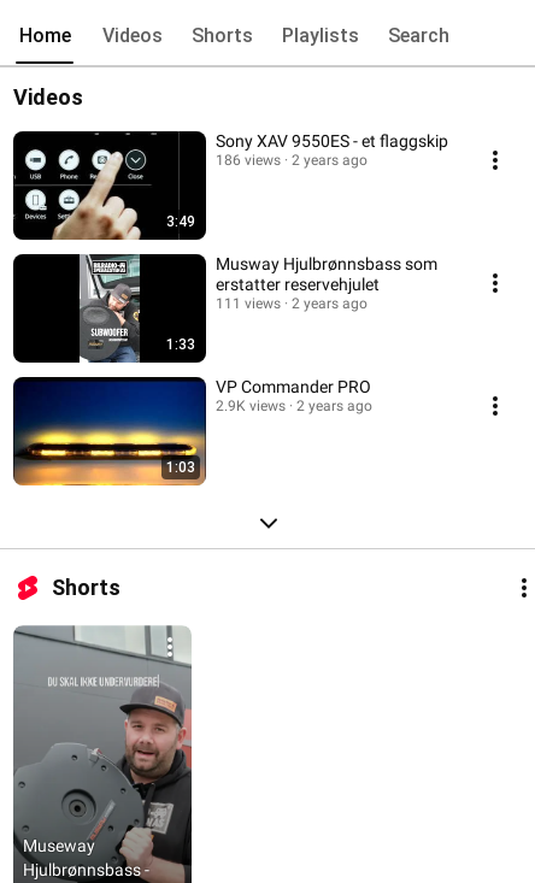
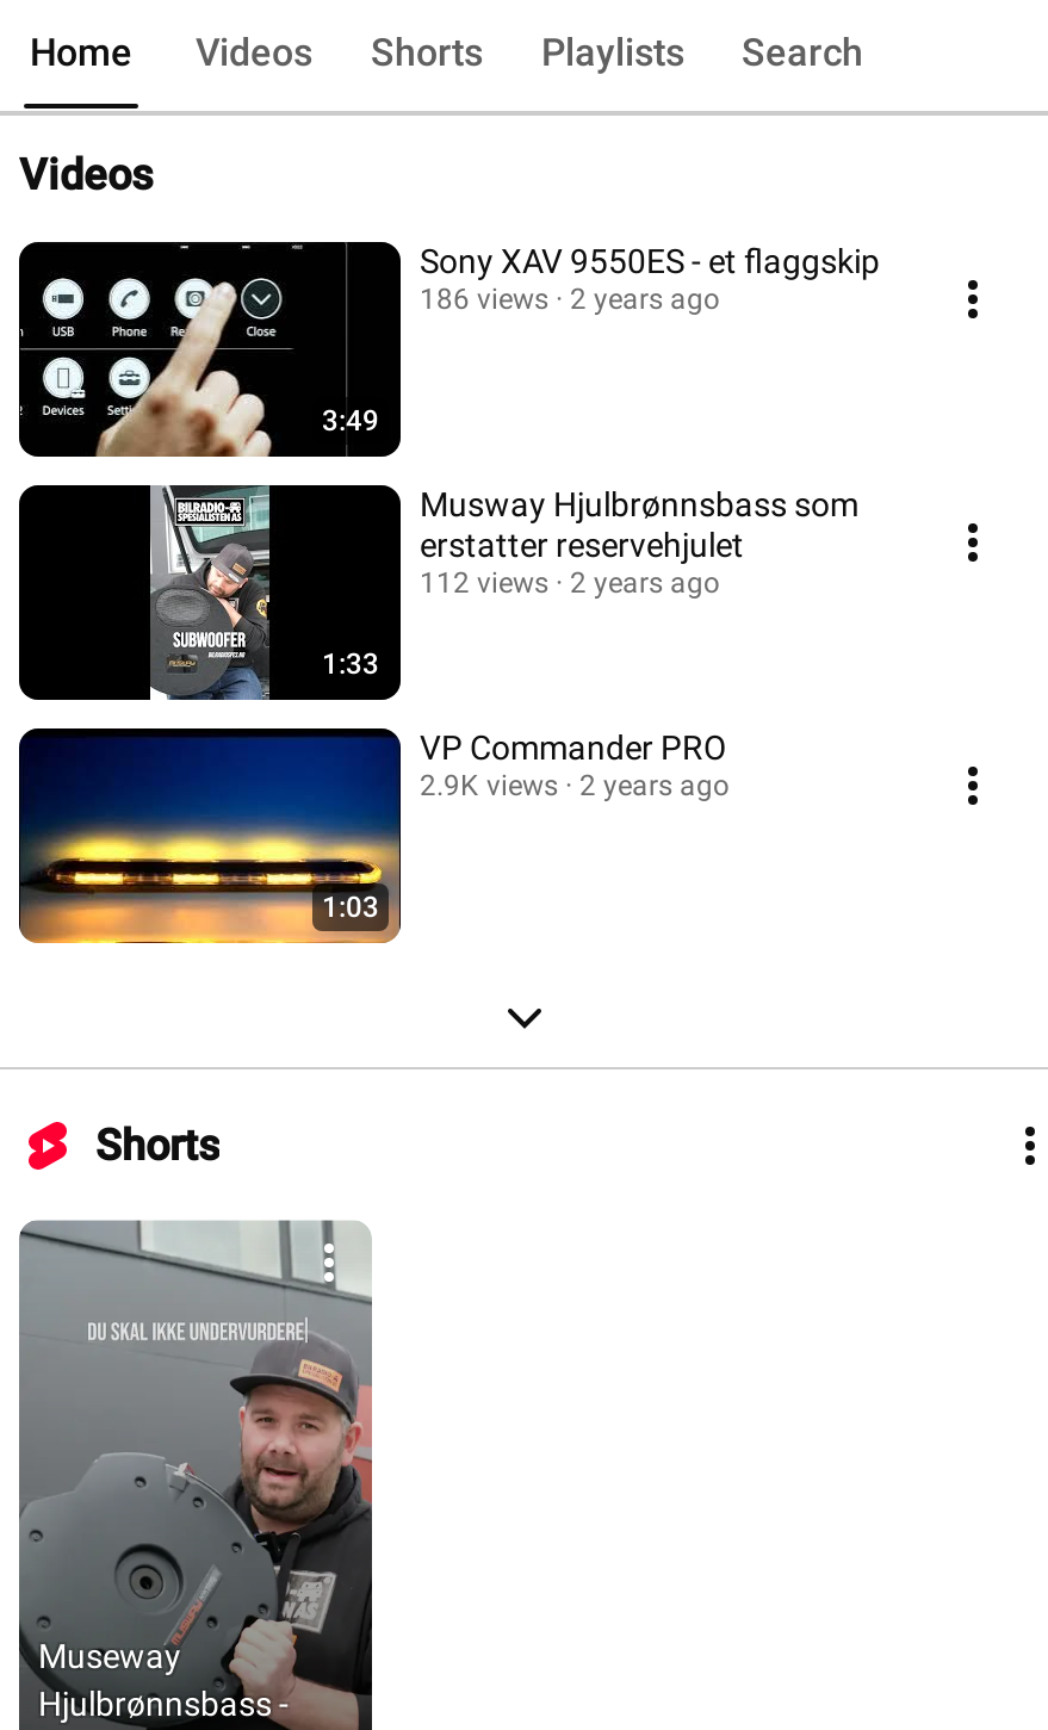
[216,295,368,312] 111 views 2 years ago -> [420,566,720,600] 112 views 2 years ago

